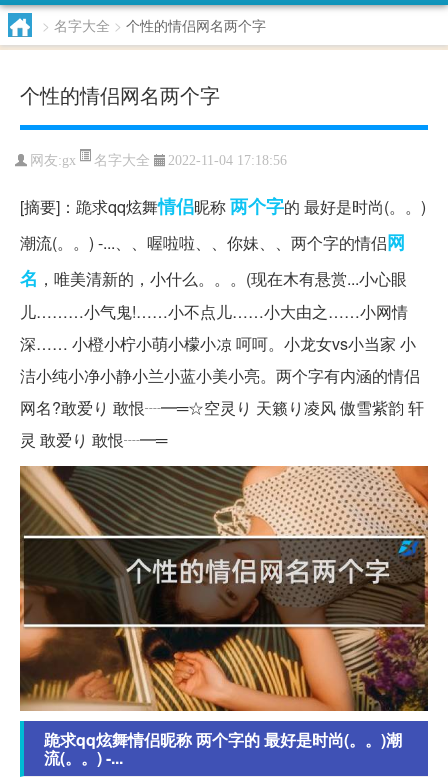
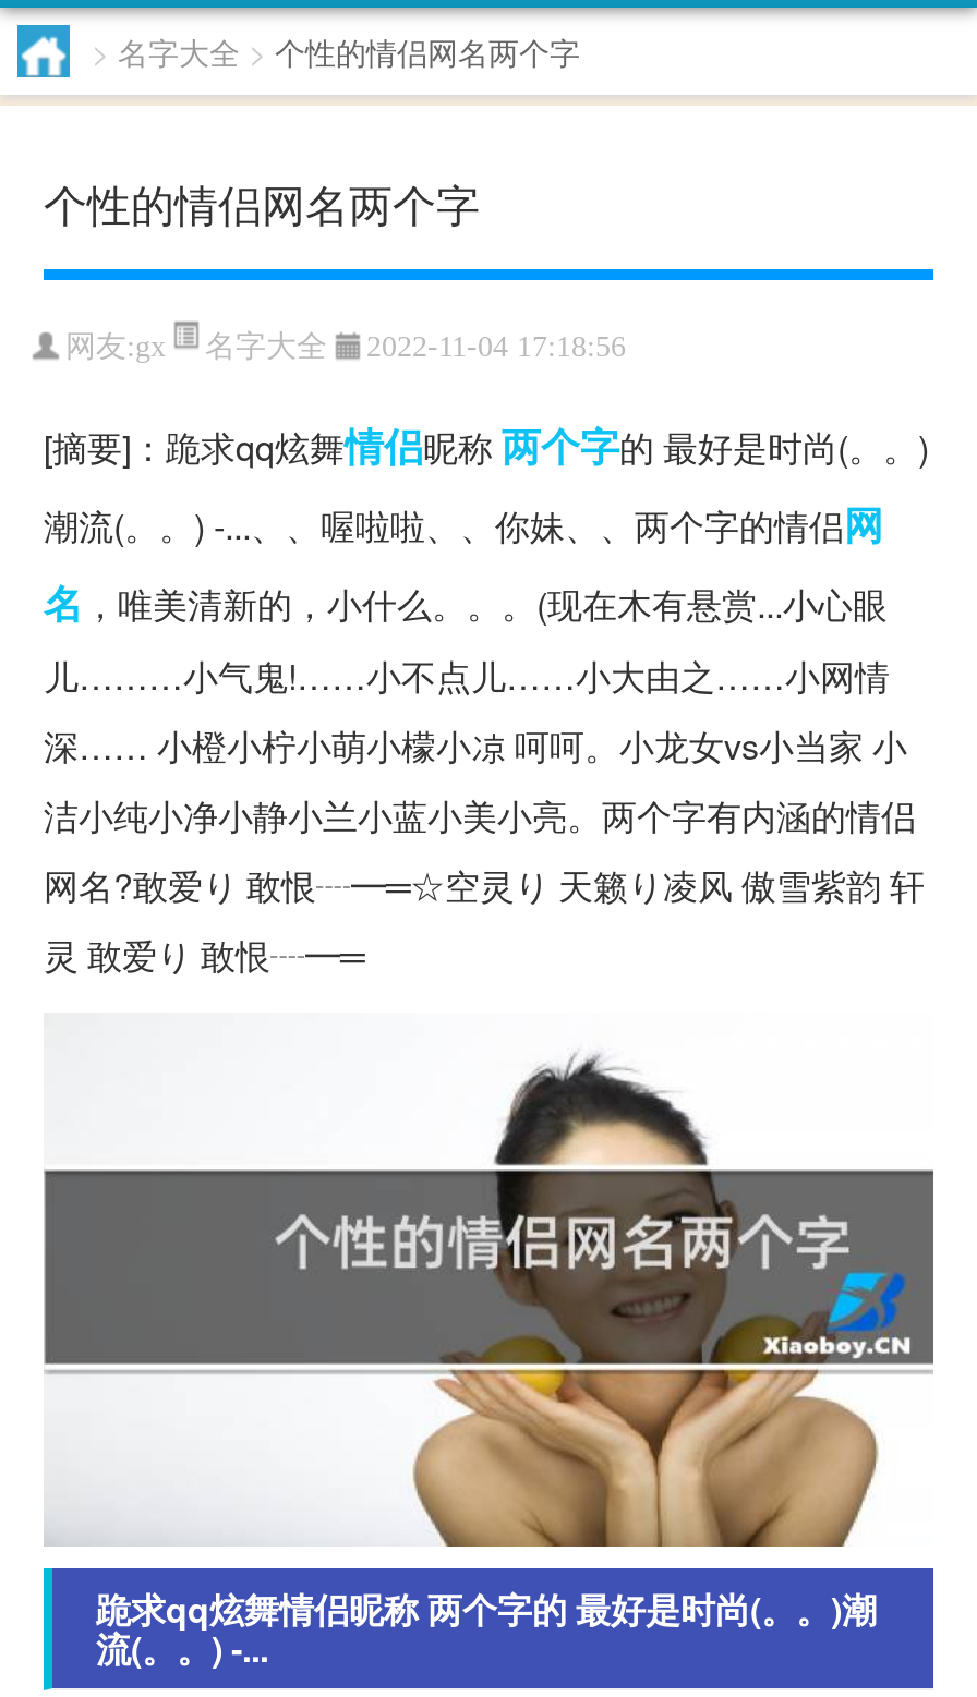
[19,465,429,712] [image] -> [44,1013,936,1549] [image]

